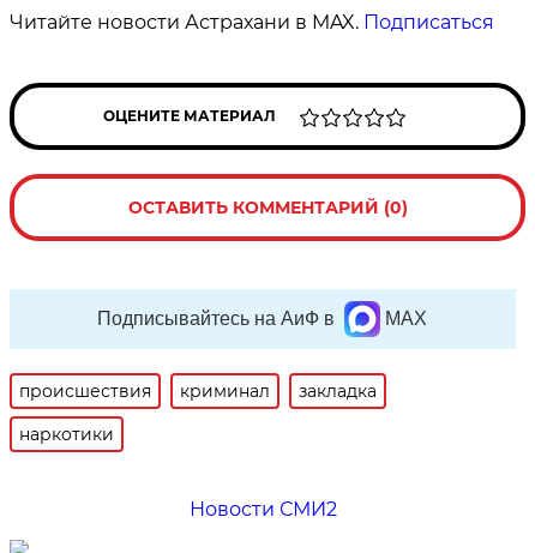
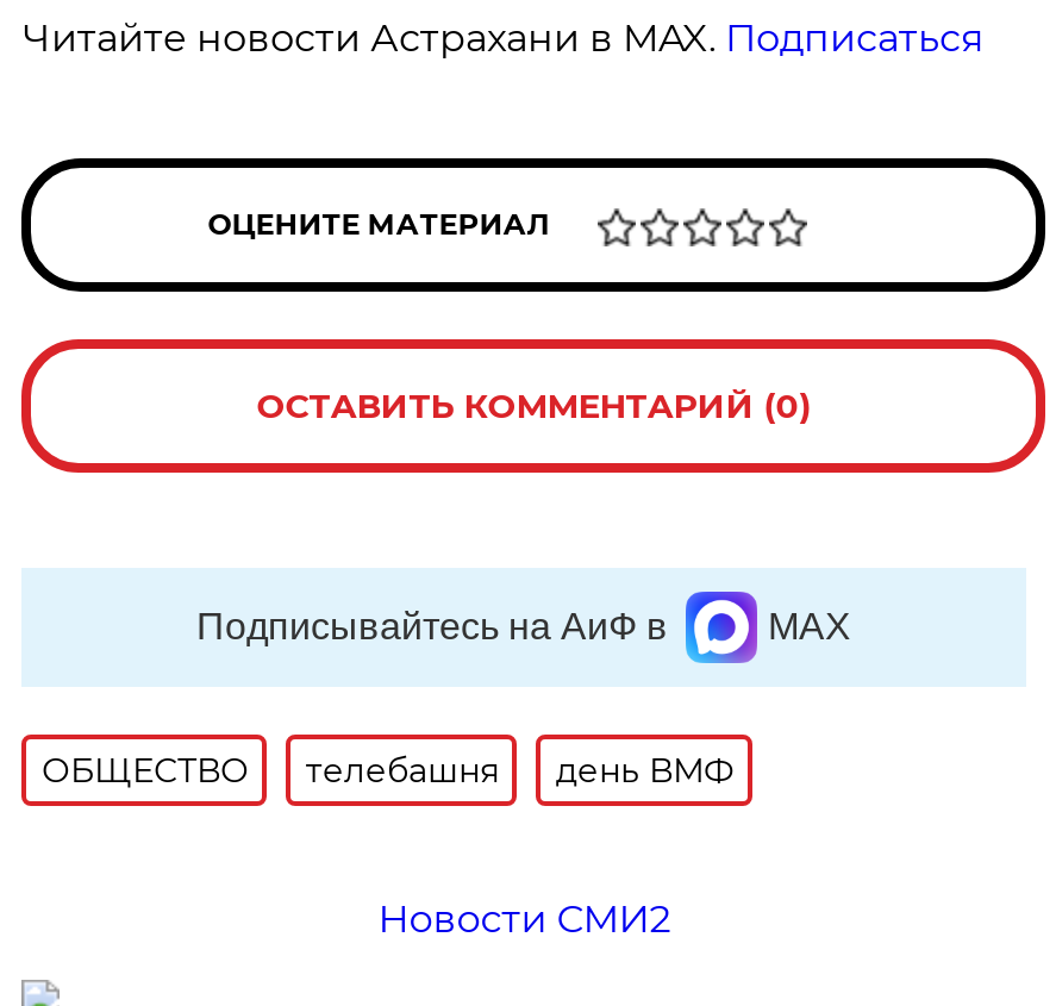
[20,380,377,445] происшествия | криминал | закладка | наркотики -> [41,749,734,792] ОБЩЕСТВО | телебашня | день ВМФ

